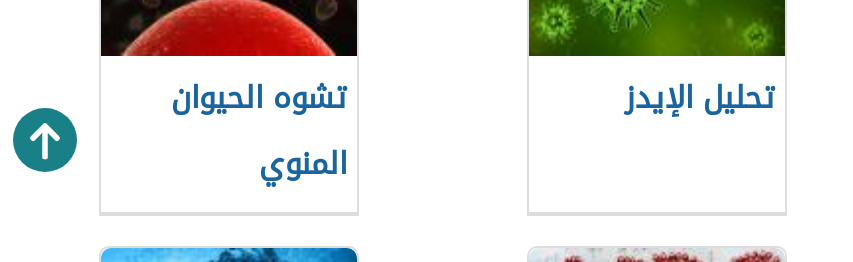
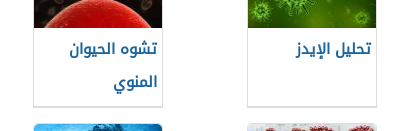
[11,106,79,174] [image] -> none

